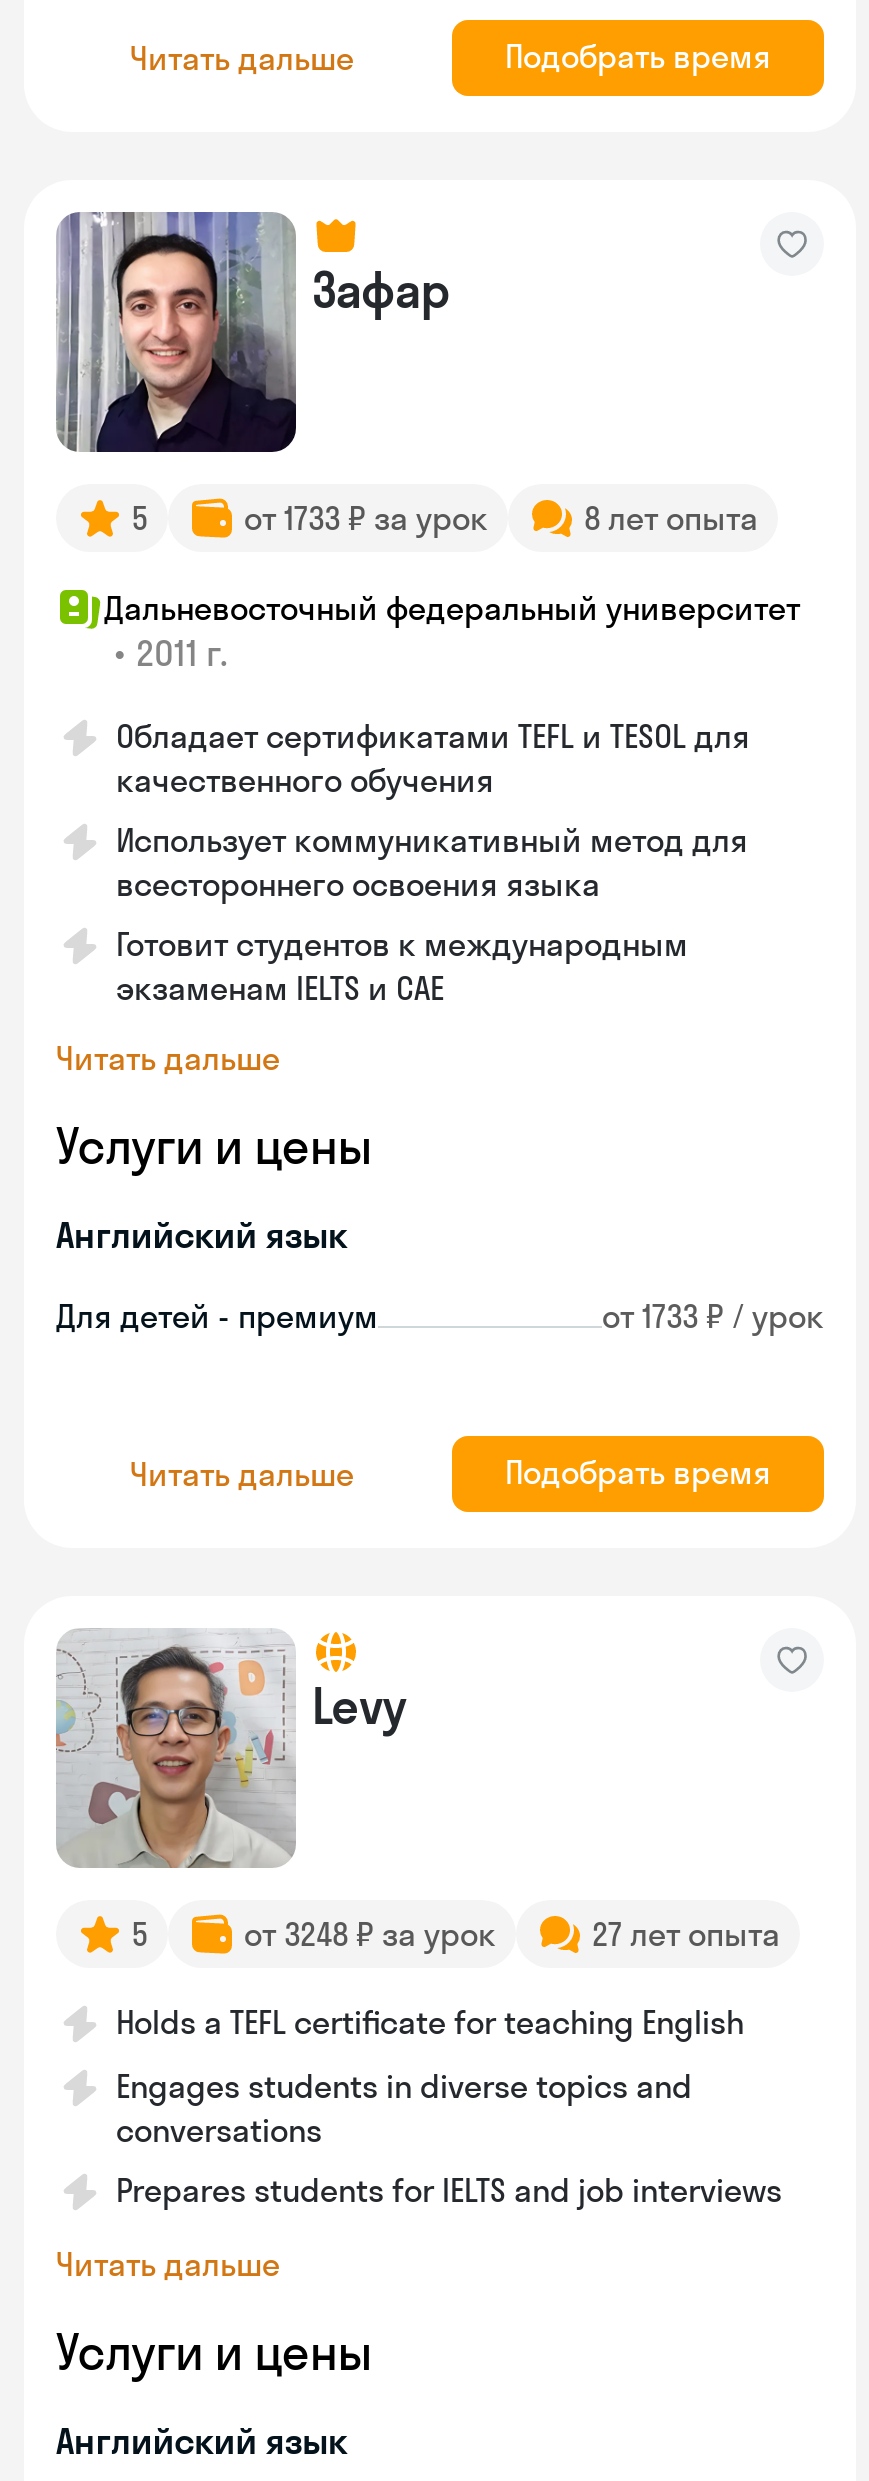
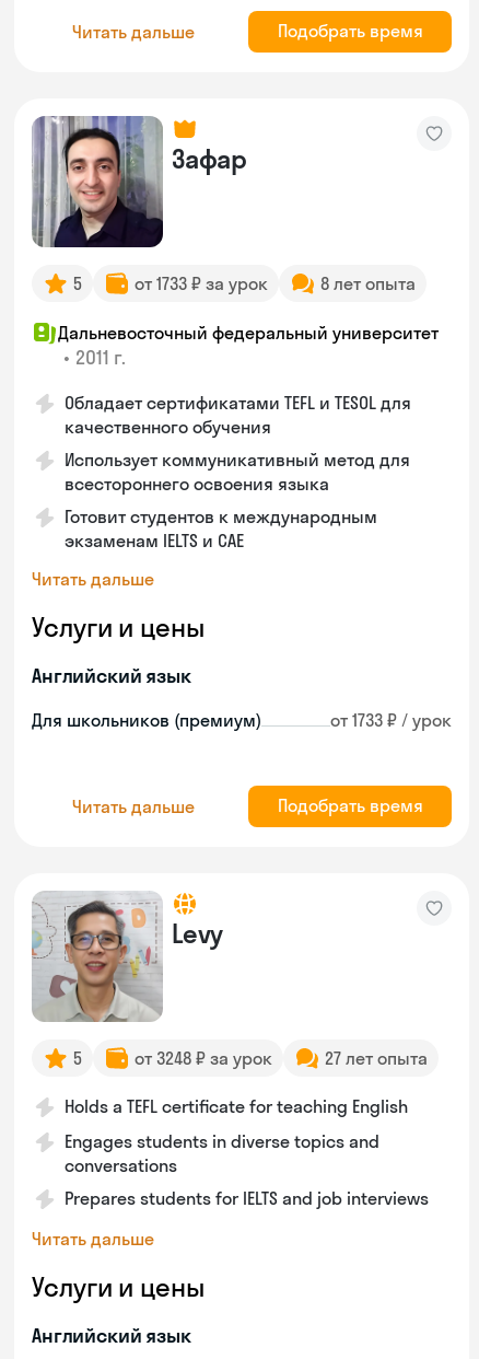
[56,1296,378,1336] Для детей - премиум -> [32,709,261,731] Для школьников (премиум)

